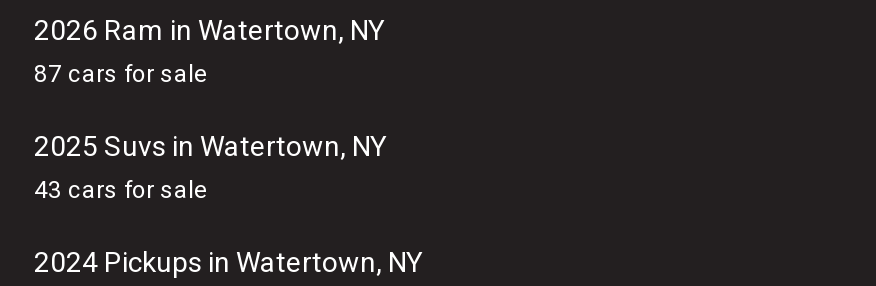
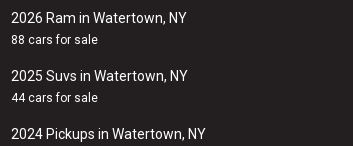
[34,60,208,88] 87 cars for sale -> [11,33,98,47] 88 cars for sale
[34,176,208,204] 43 cars for sale -> [11,91,98,105] 44 cars for sale

